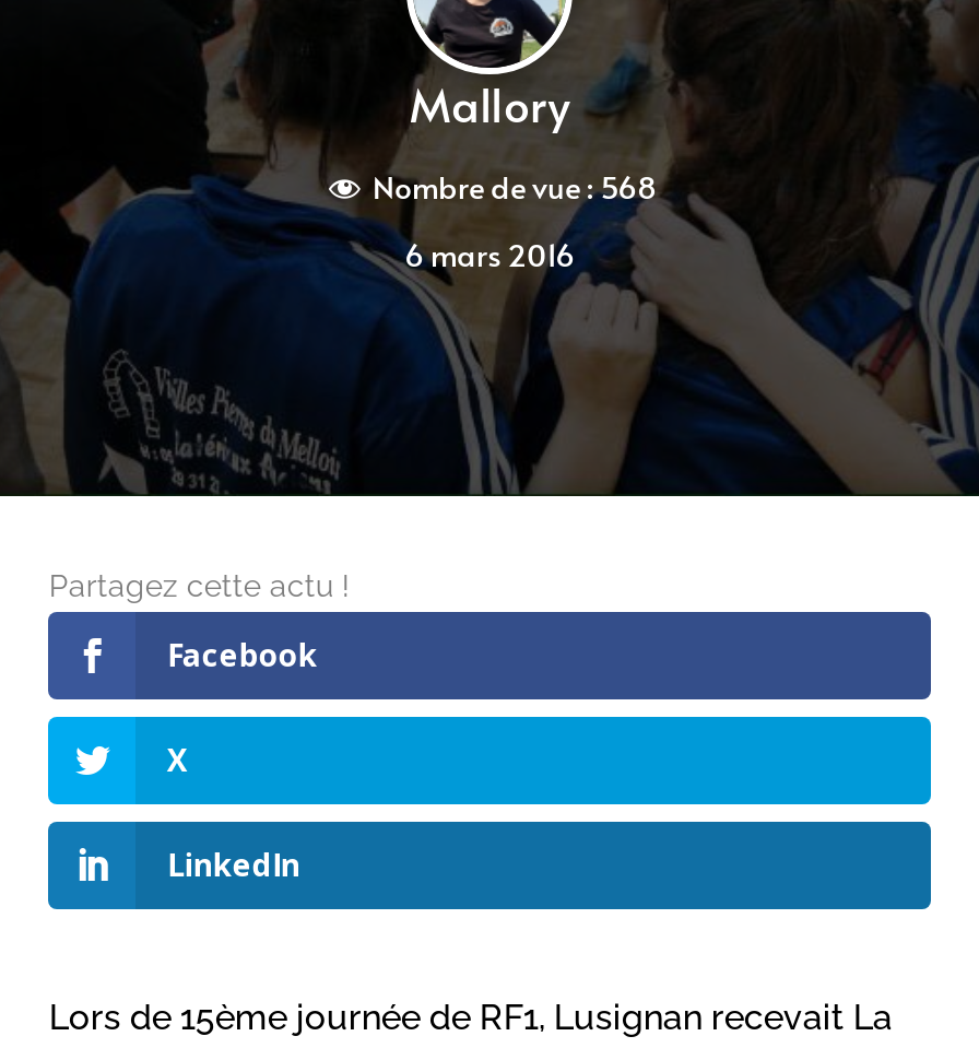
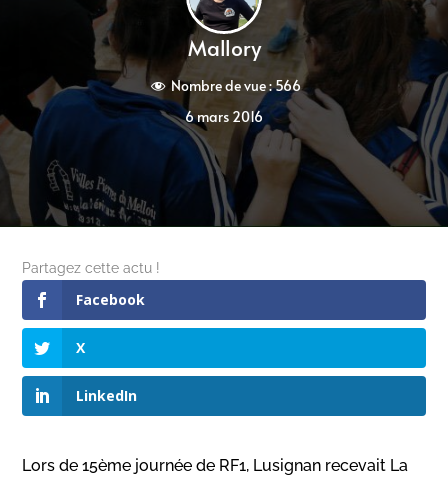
[373,166,657,208] Nombre de vue : 568 -> [170,76,300,95] Nombre de vue : 566

